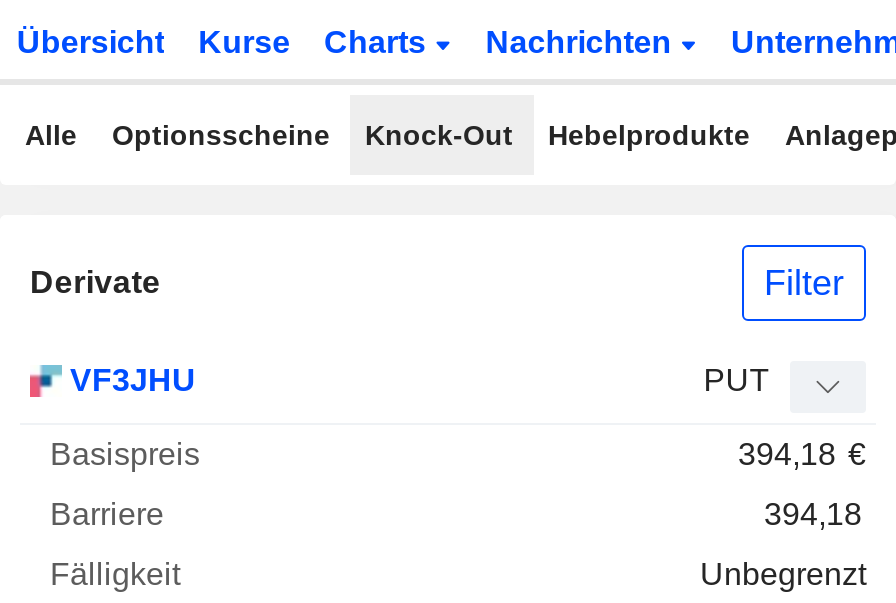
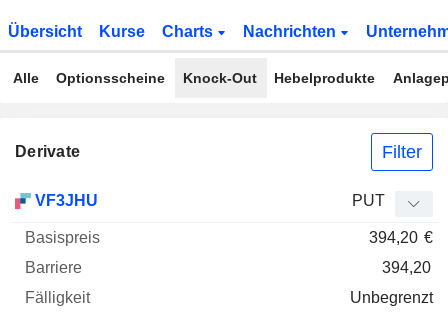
[738,437,866,471] 394,18 € -> [369,229,433,246] 394,20 €
[764,497,862,531] 394,18 -> [382,259,431,276] 394,20

